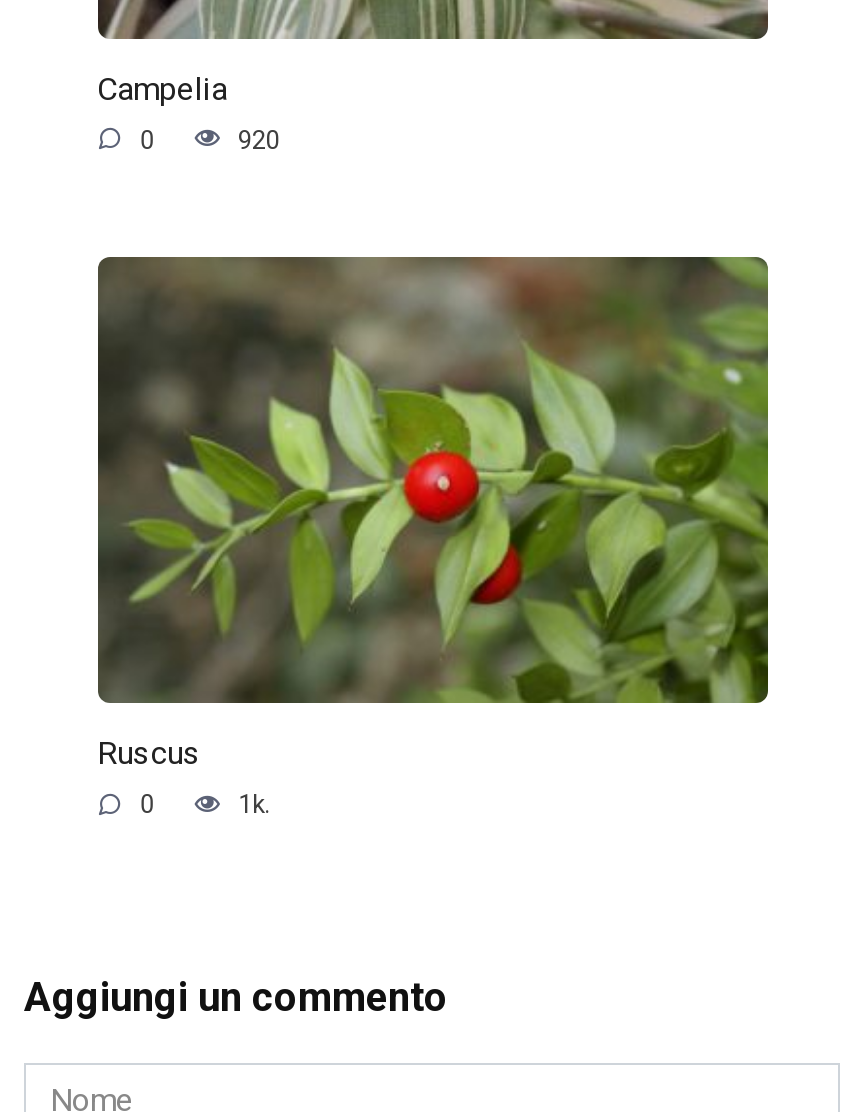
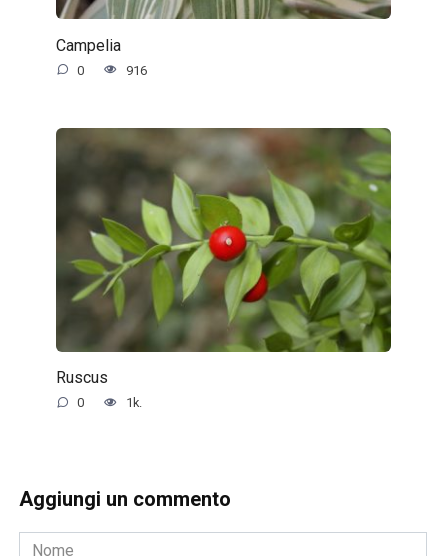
[238,125,280,155] 920 -> [126,62,147,77] 916

